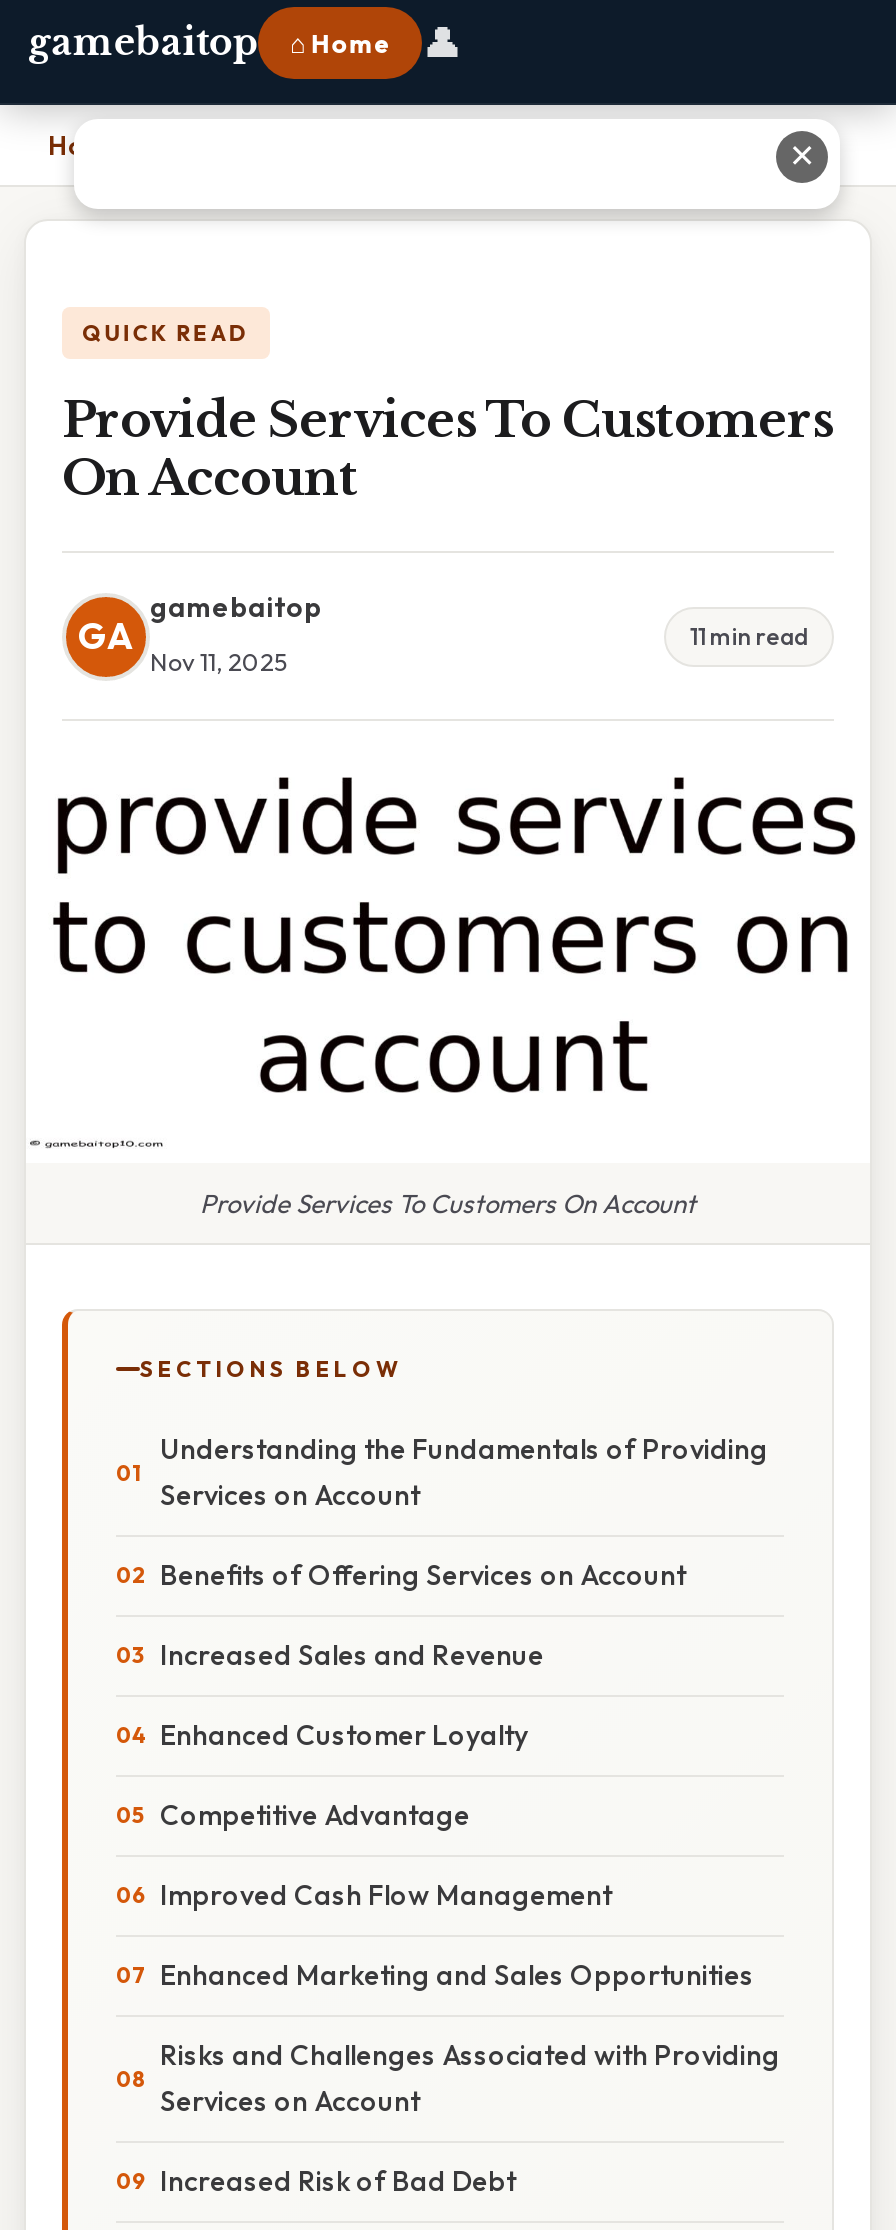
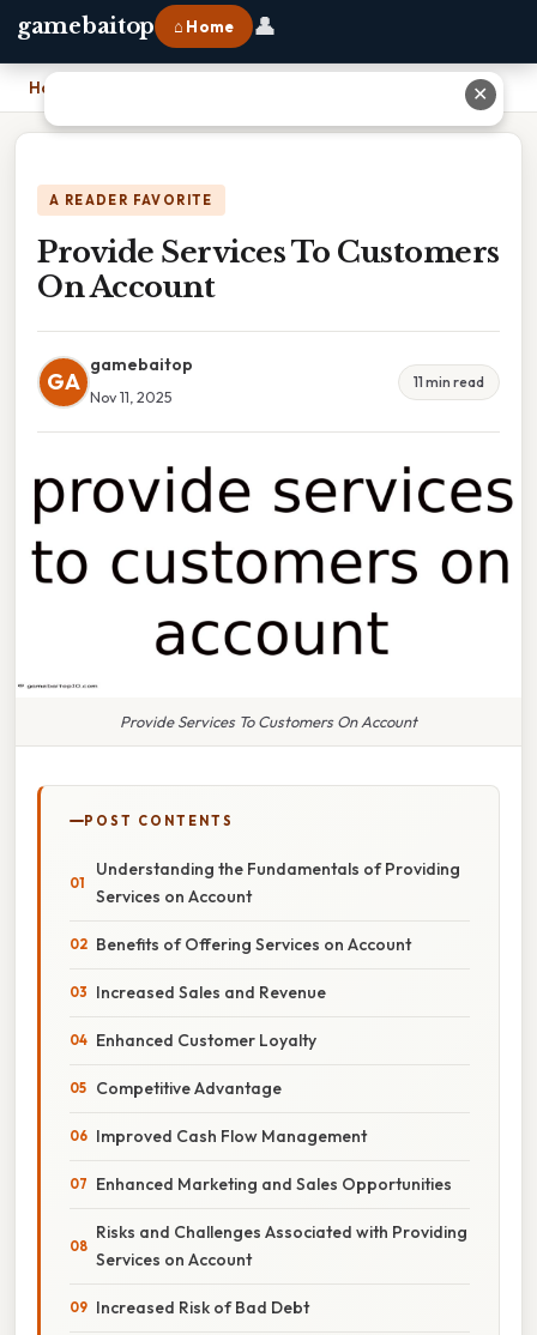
[82,319,250,347] QUICK READ -> [49,192,213,209] A READER FAVORITE
[140,1355,402,1383] SECTIONS BELOW -> [84,812,234,829] POST CONTENTS

